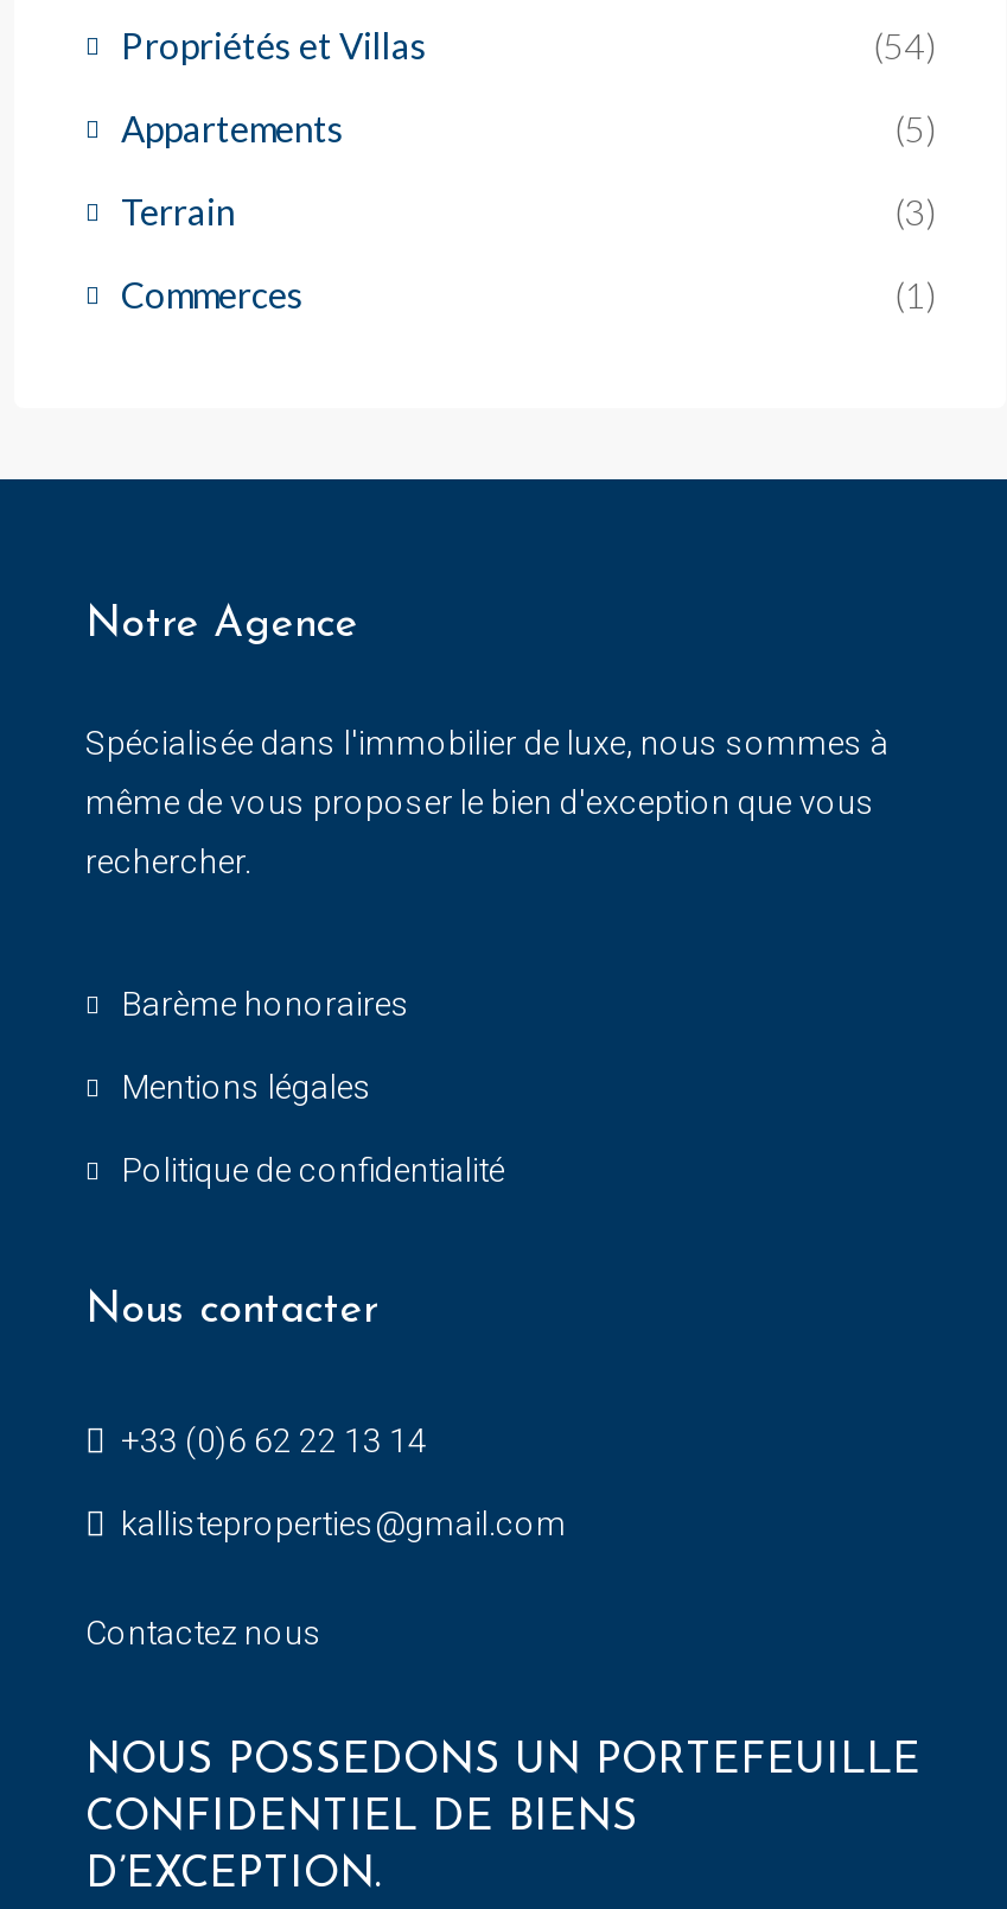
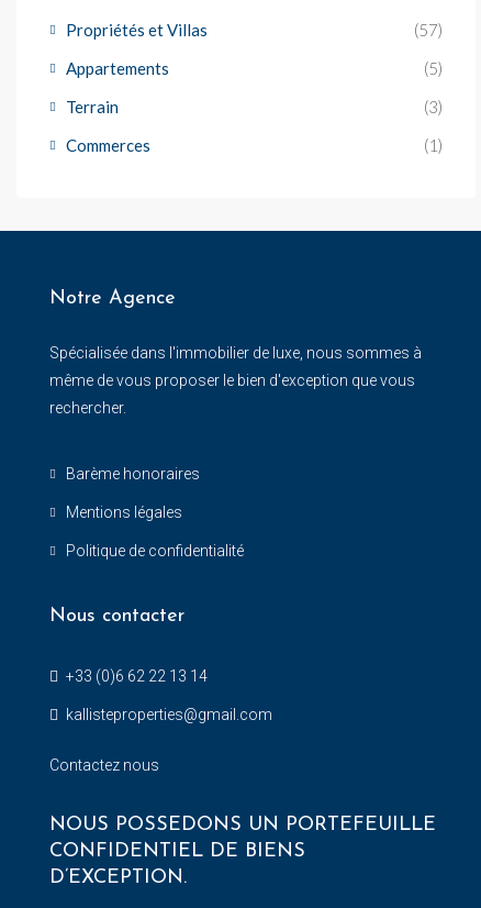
[873,24,935,66] (54) -> [414,20,443,40] (57)

